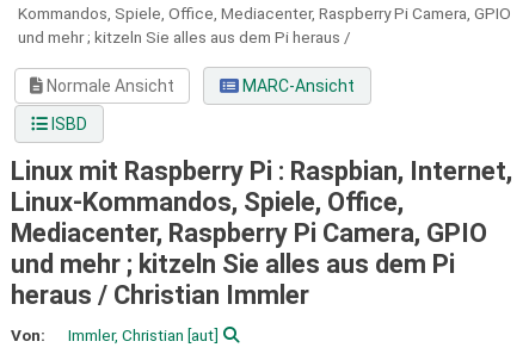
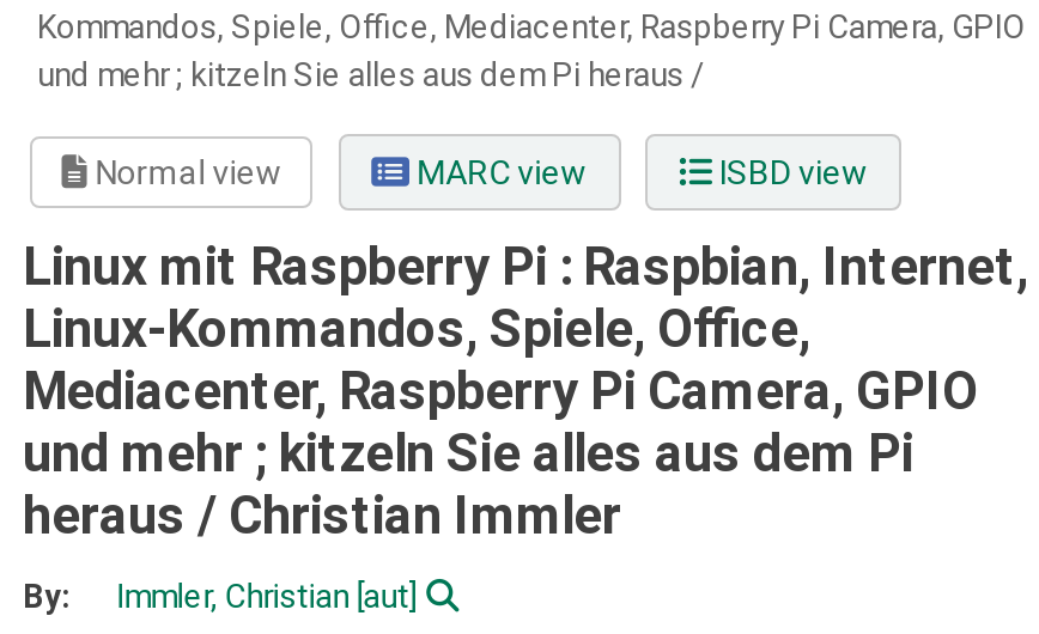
[43,77,354,134] Normale Ansicht | MARC-Ansicht | ISBD -> [88,154,868,192] Normal view | MARC view | ISBD view
[11,325,45,344] Von: -> [23,576,71,614] By:

